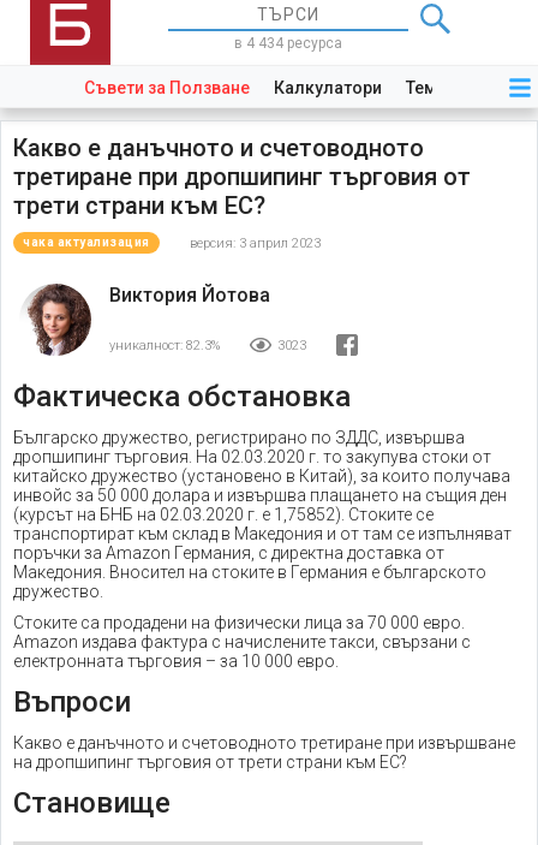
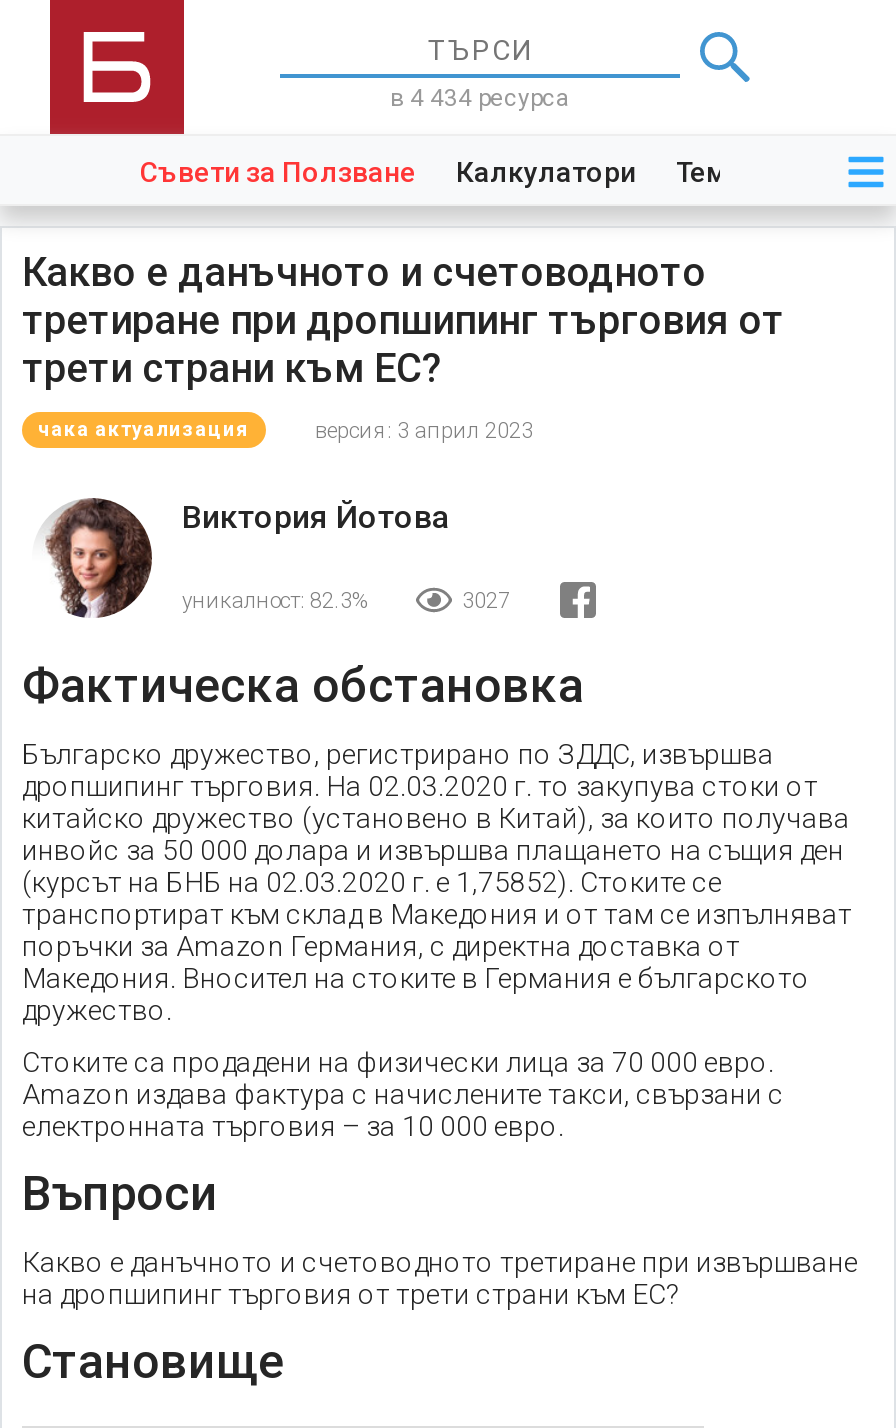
[277,337,306,353] 3023 -> [462,587,510,613] 3027

